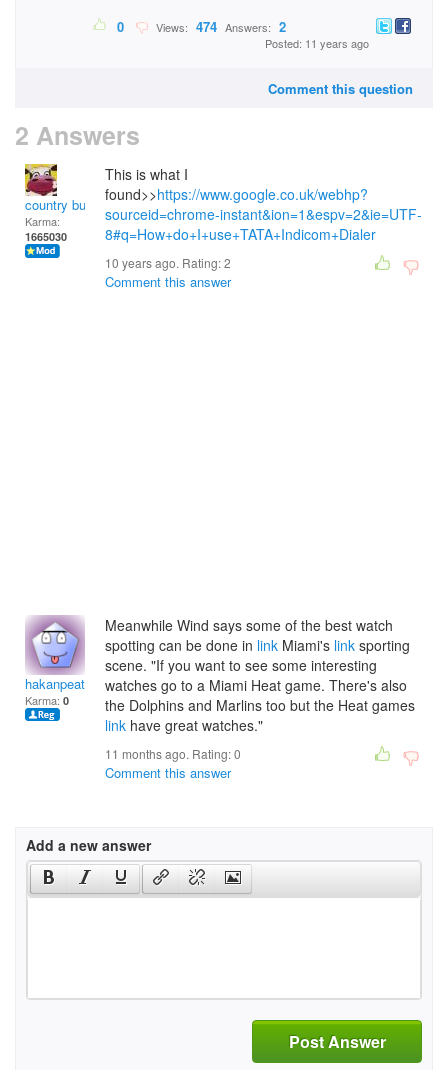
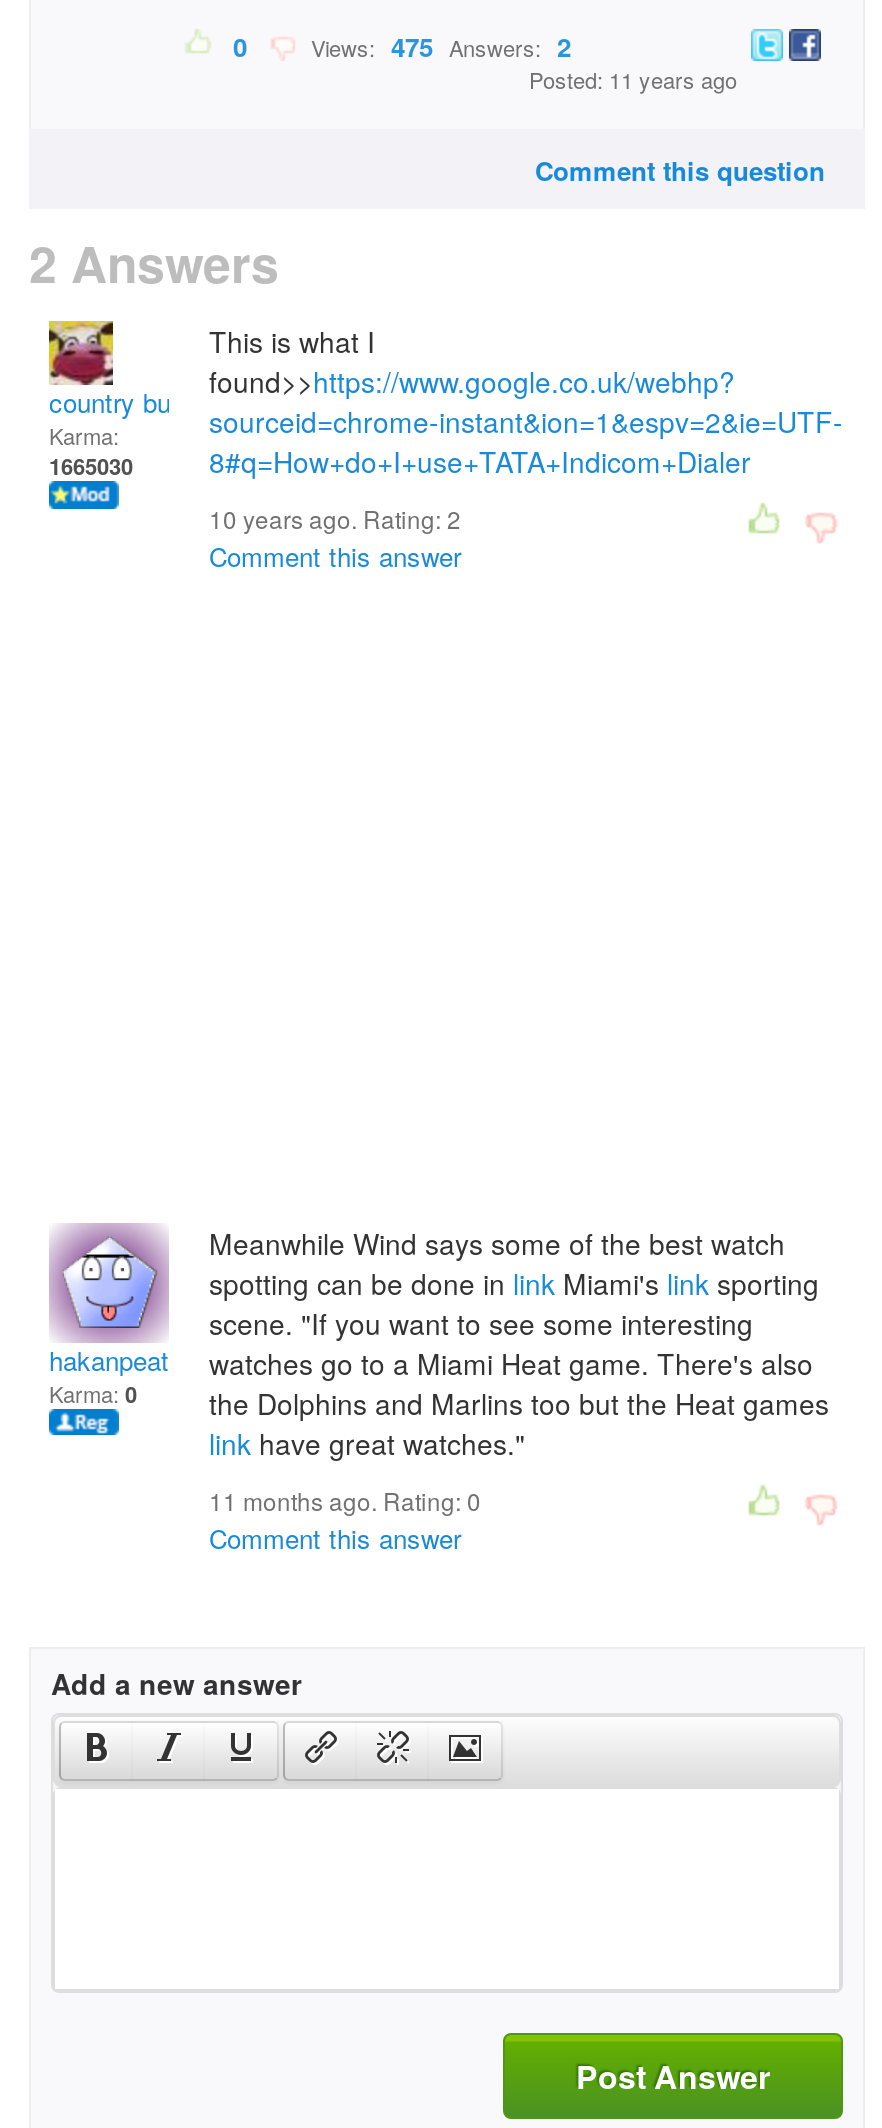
[150,17,286,36] Views: 474 Answers: 2 -> [299,27,571,65] Views: 475 Answers: 2

